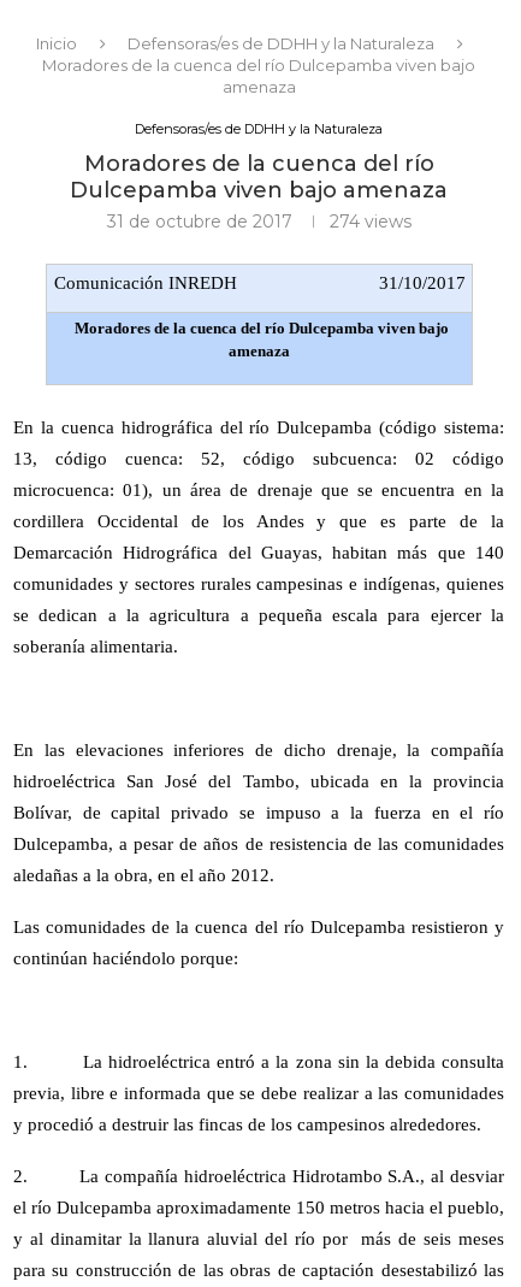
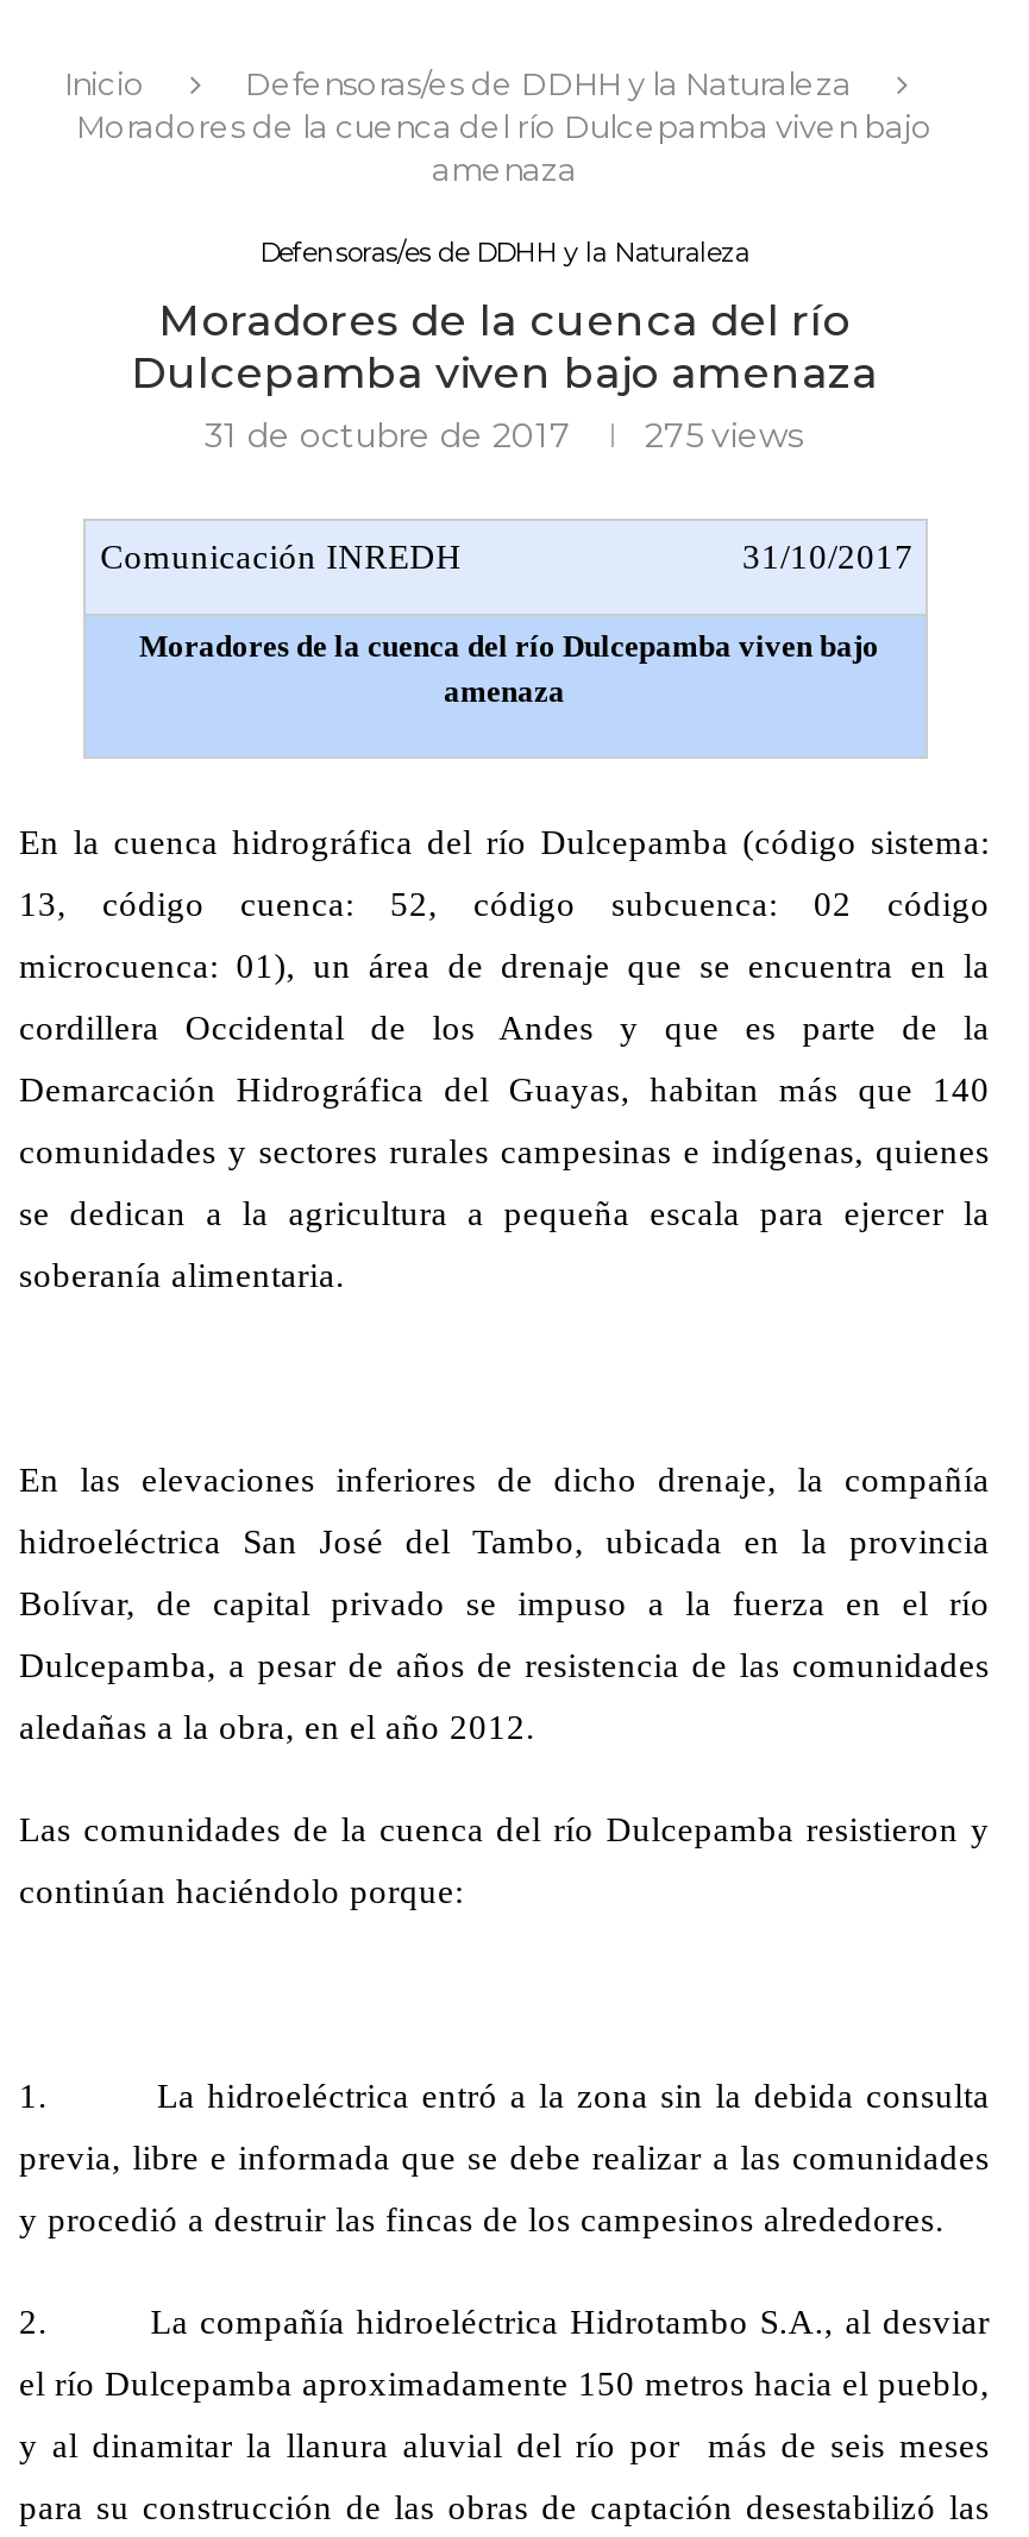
[106,210,411,232] 31 de octubre de 2017 274 views -> [205,413,804,456] 31 de octubre de 2017 275 views

